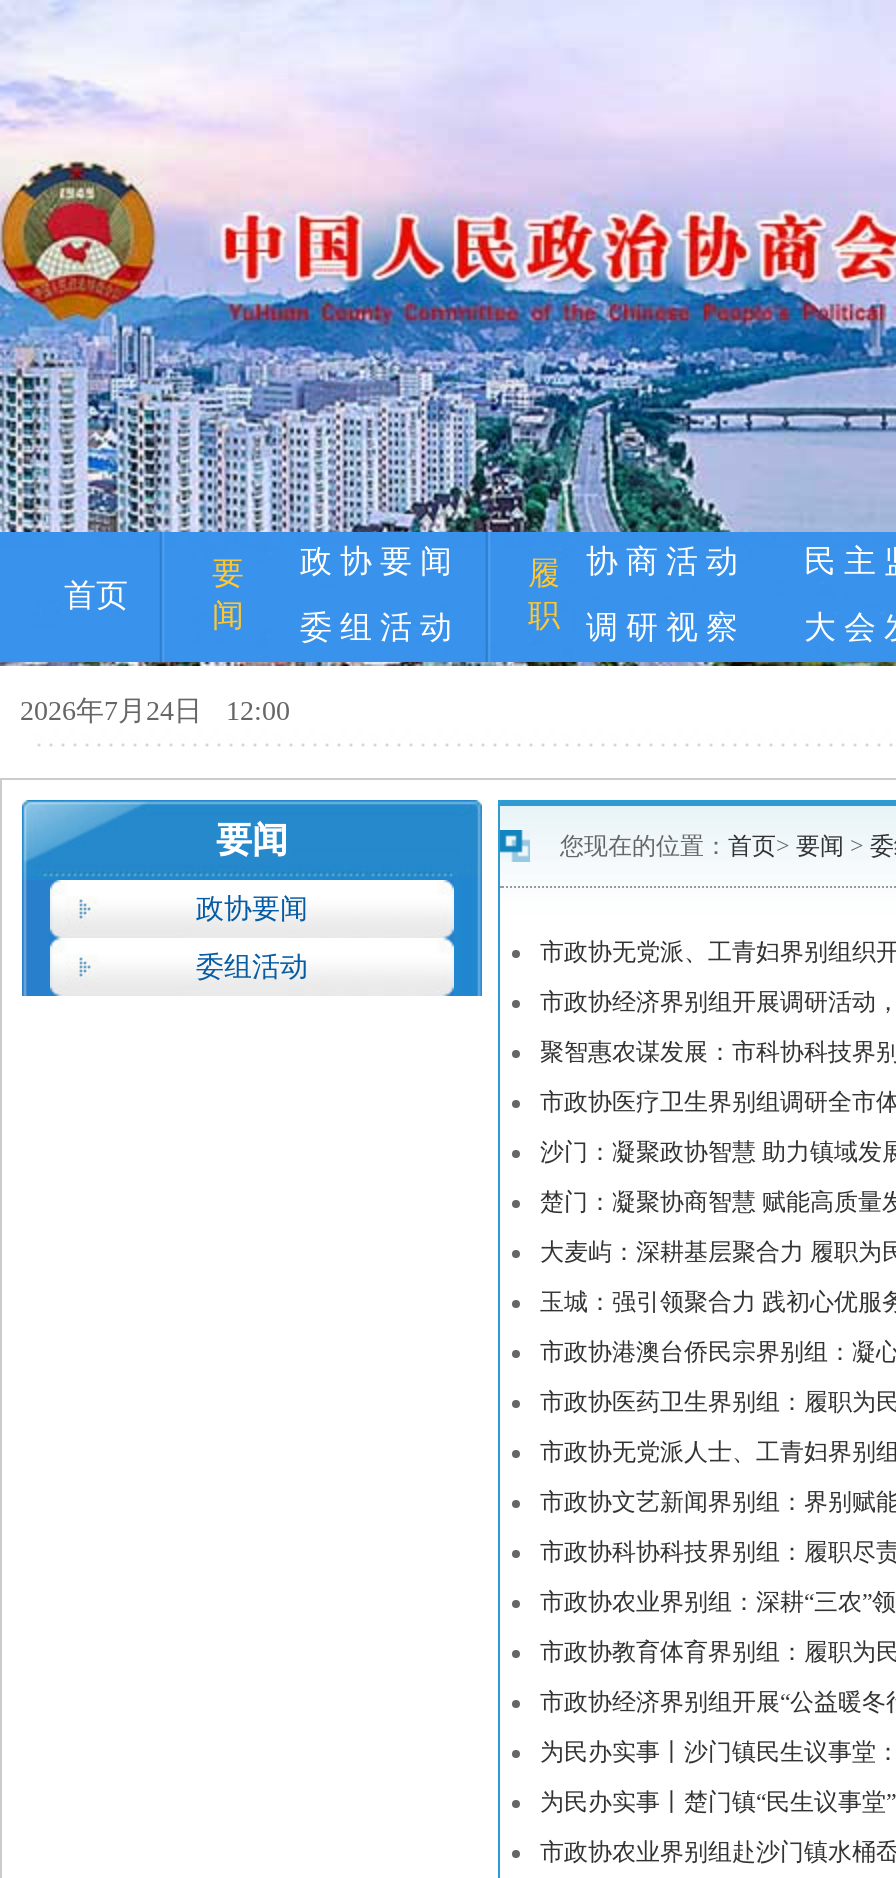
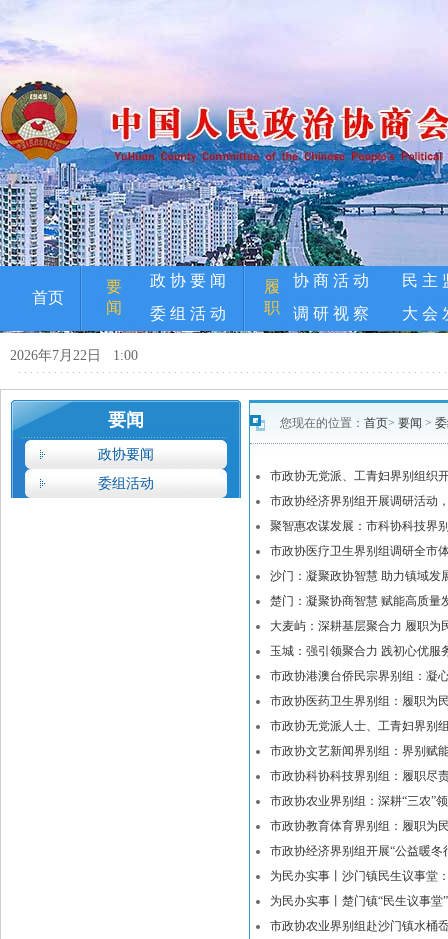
[20,696,290,726] 2026年7月24日 12:00 -> [10,348,138,363] 2026年7月22日 1:00

